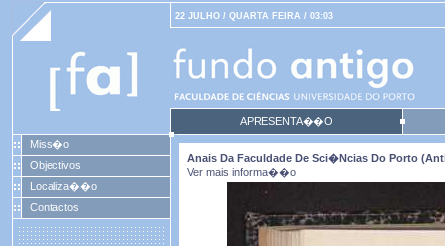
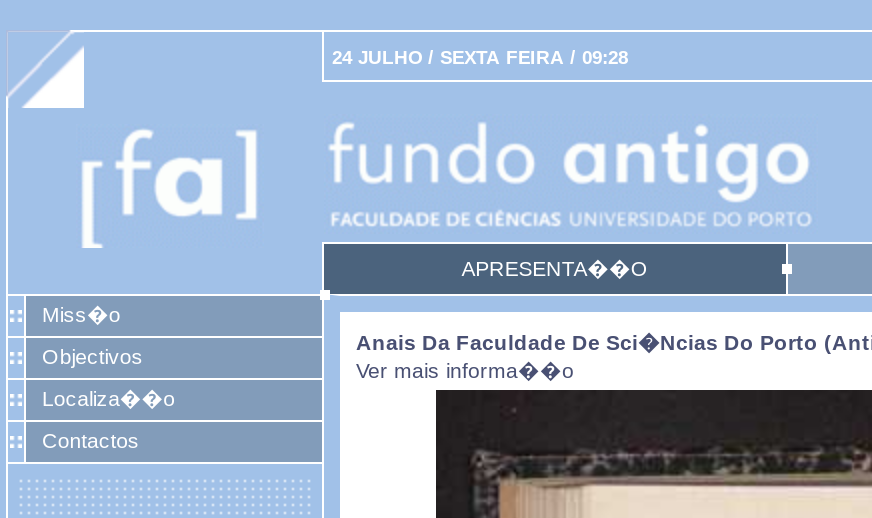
[175,11,333,21] 22 JULHO / QUARTA FEIRA / 03:03 -> [332,48,628,68] 24 JULHO / SEXTA FEIRA / 09:28

